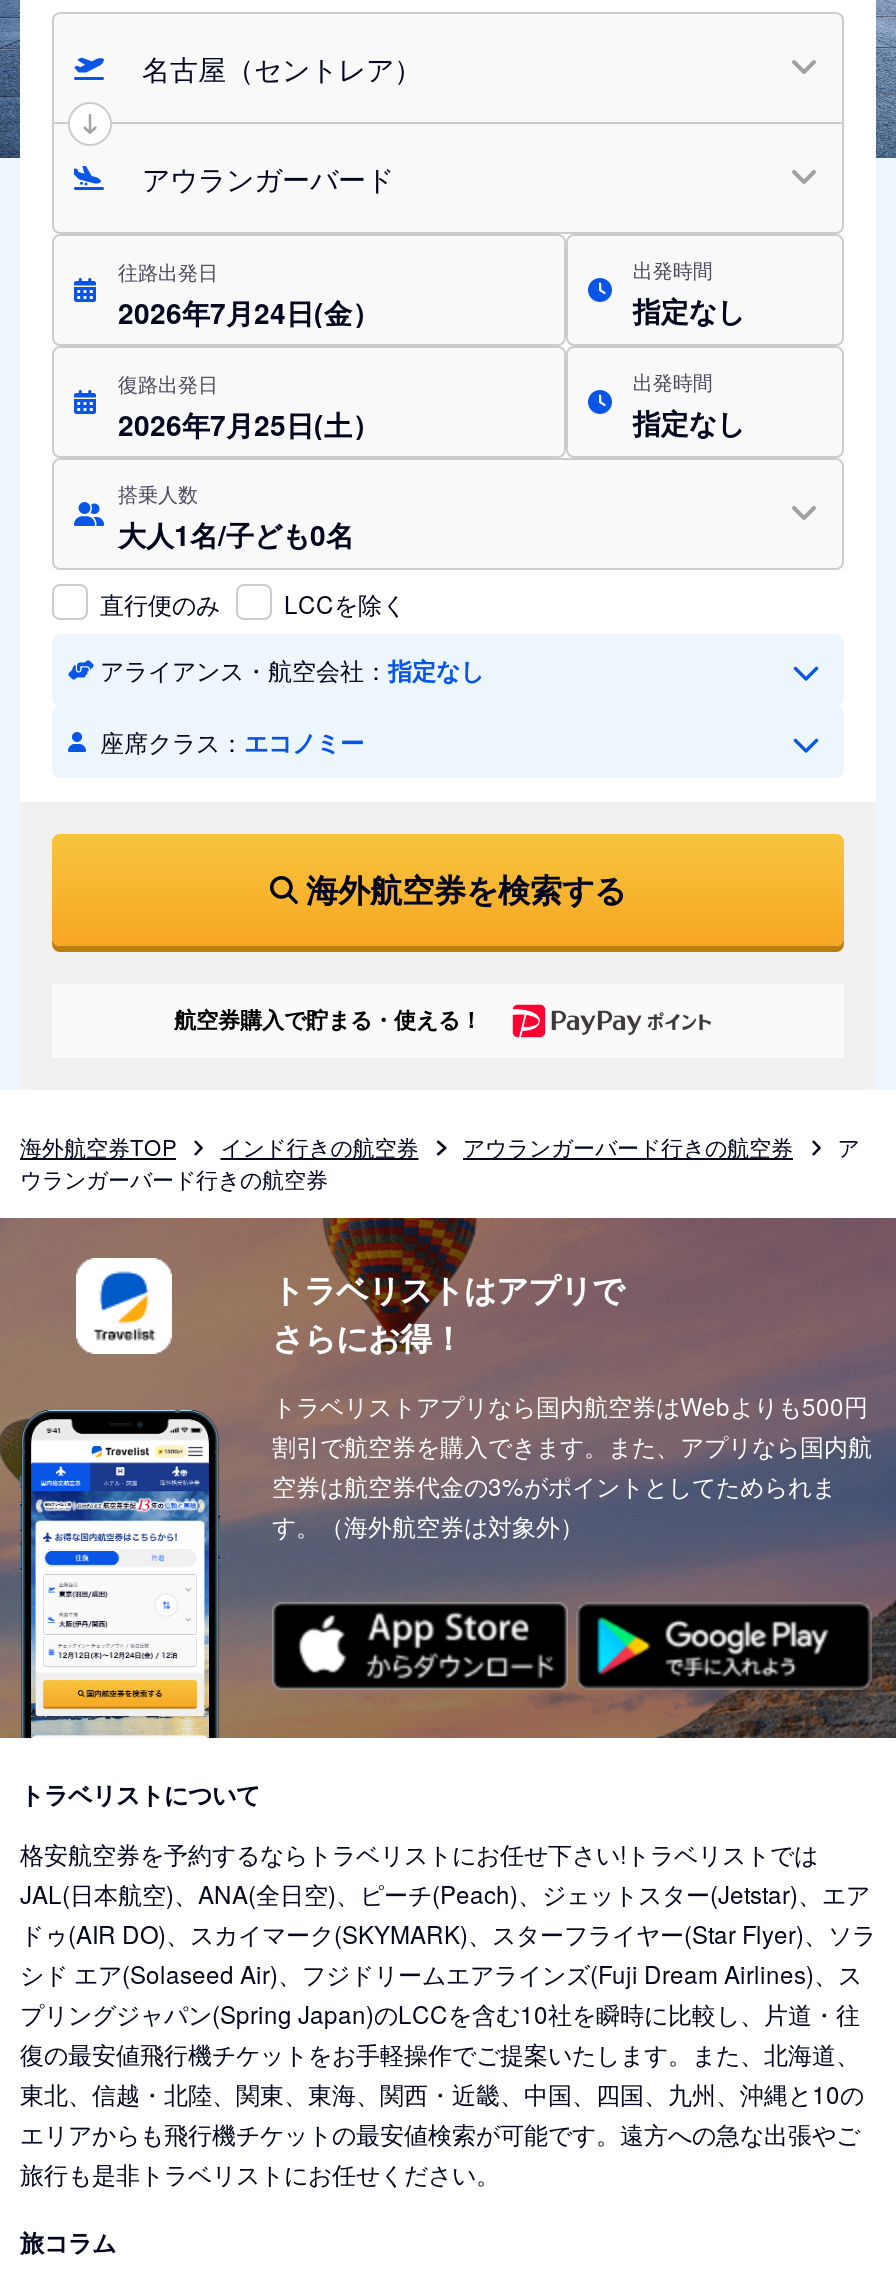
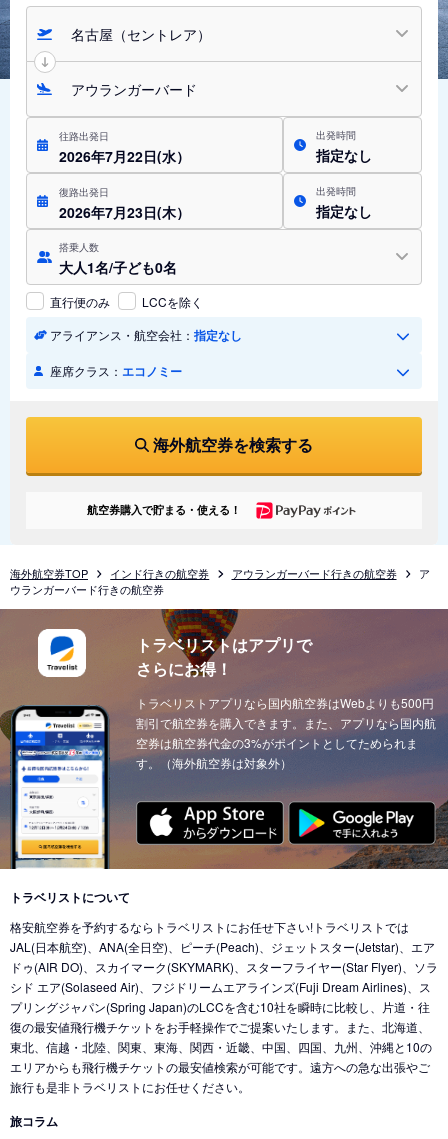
[118,292,380,332] 2026年7月24日(金） -> [59,146,190,166] 2026年7月22日(水）
[118,404,380,444] 2026年7月25日(土） -> [59,202,190,222] 2026年7月23日(木）

